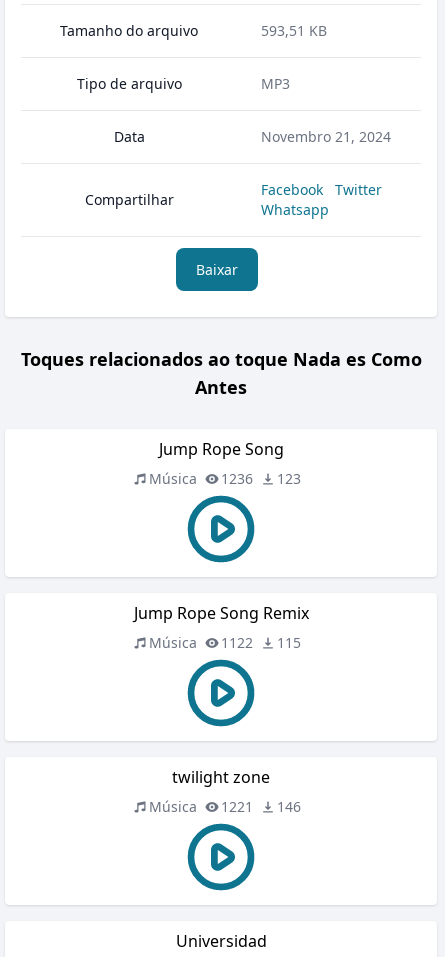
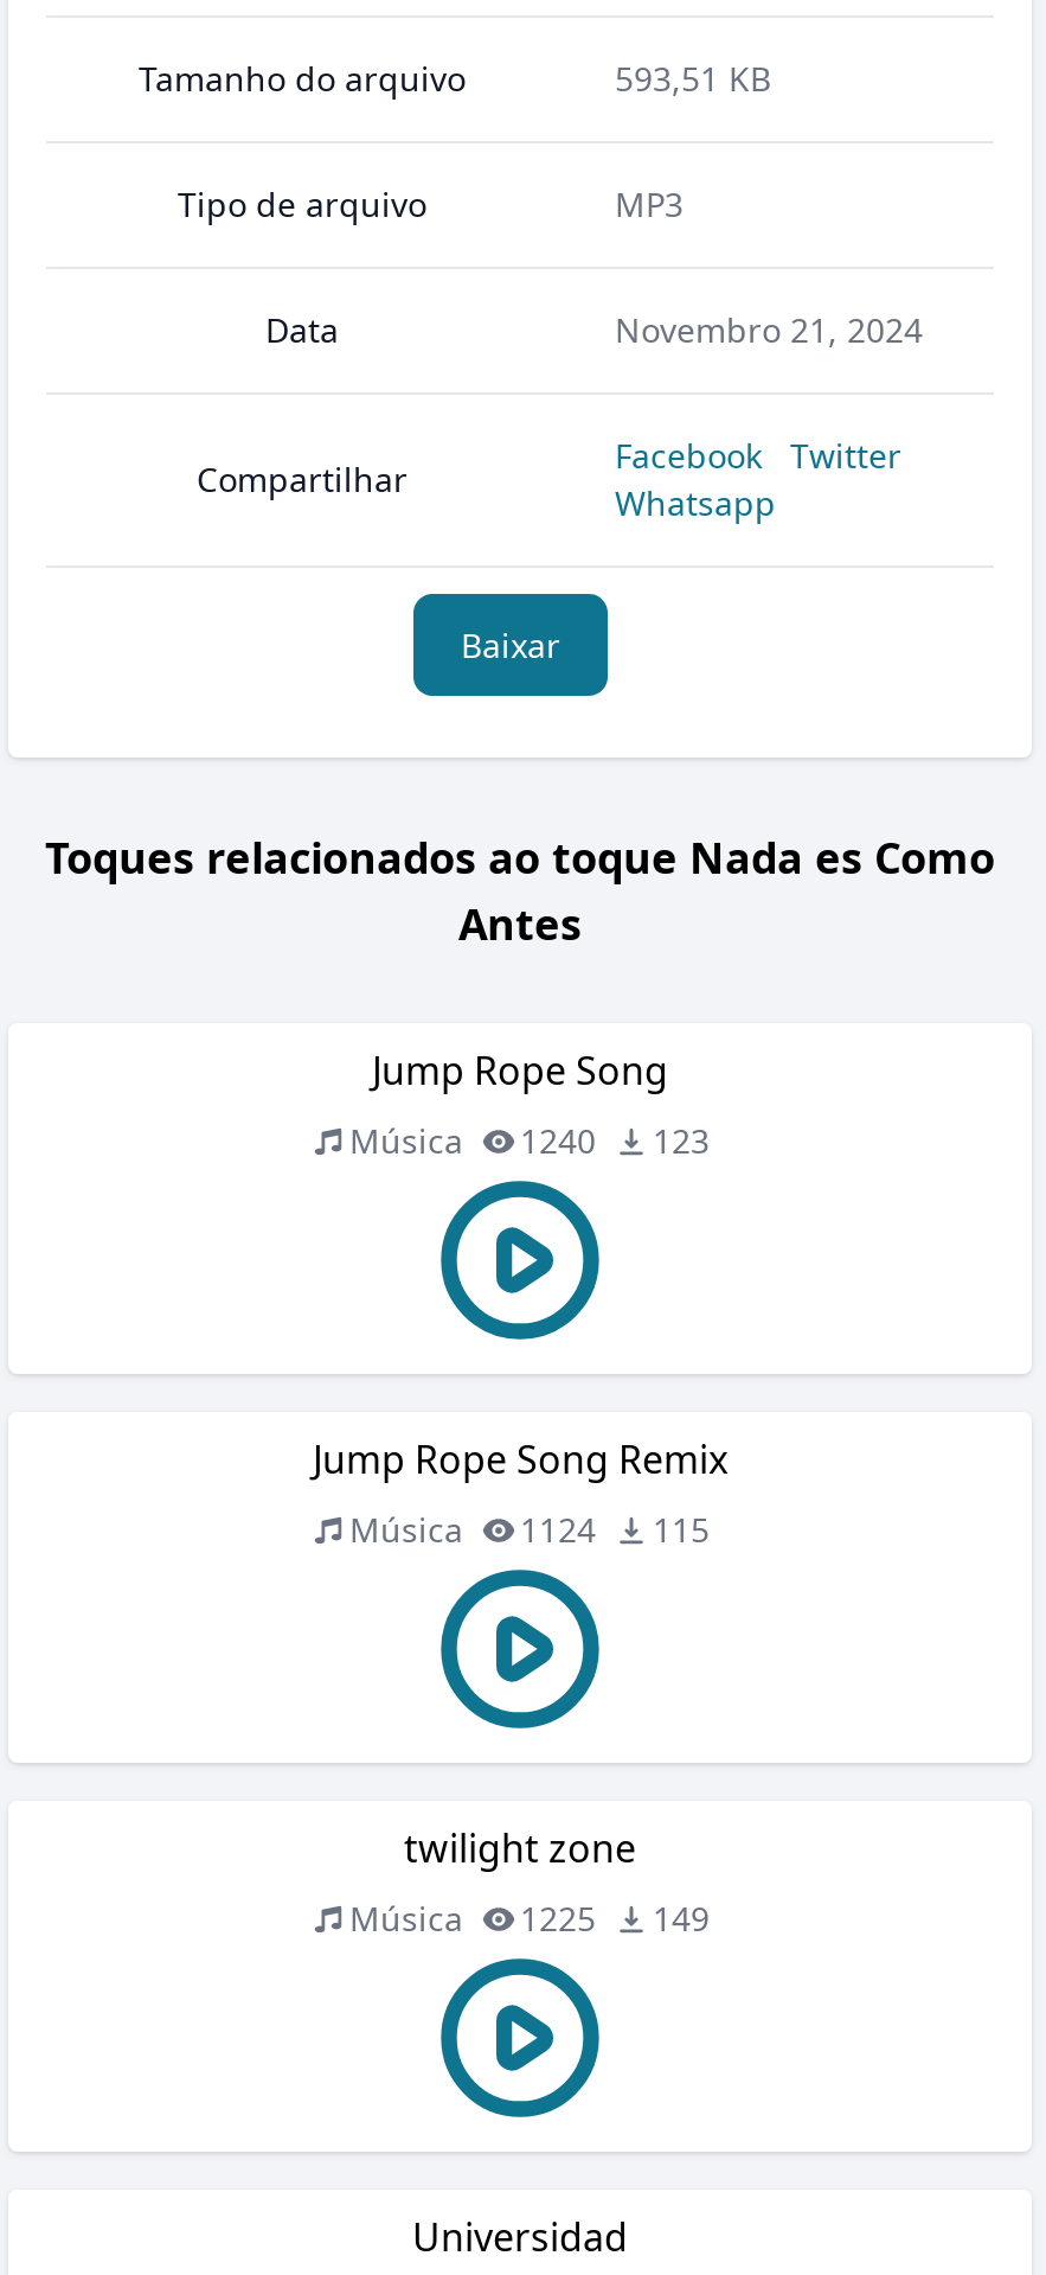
[149,469,301,488] Música 1236 123 -> [349,1118,710,1163] Música 1240 123
[149,633,301,652] Música 1122 115 -> [349,1507,710,1552] Música 1124 115
[221,797,253,816] 1221 -> [520,1896,596,1941] 1225
[277,797,301,816] 146 -> [653,1896,710,1941] 149

